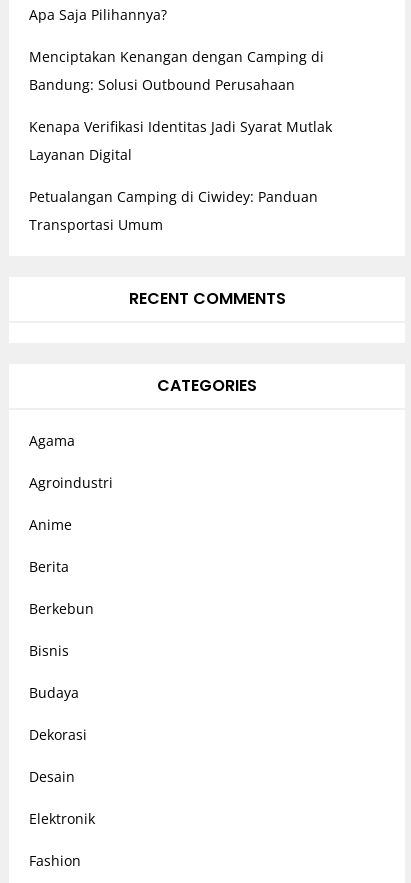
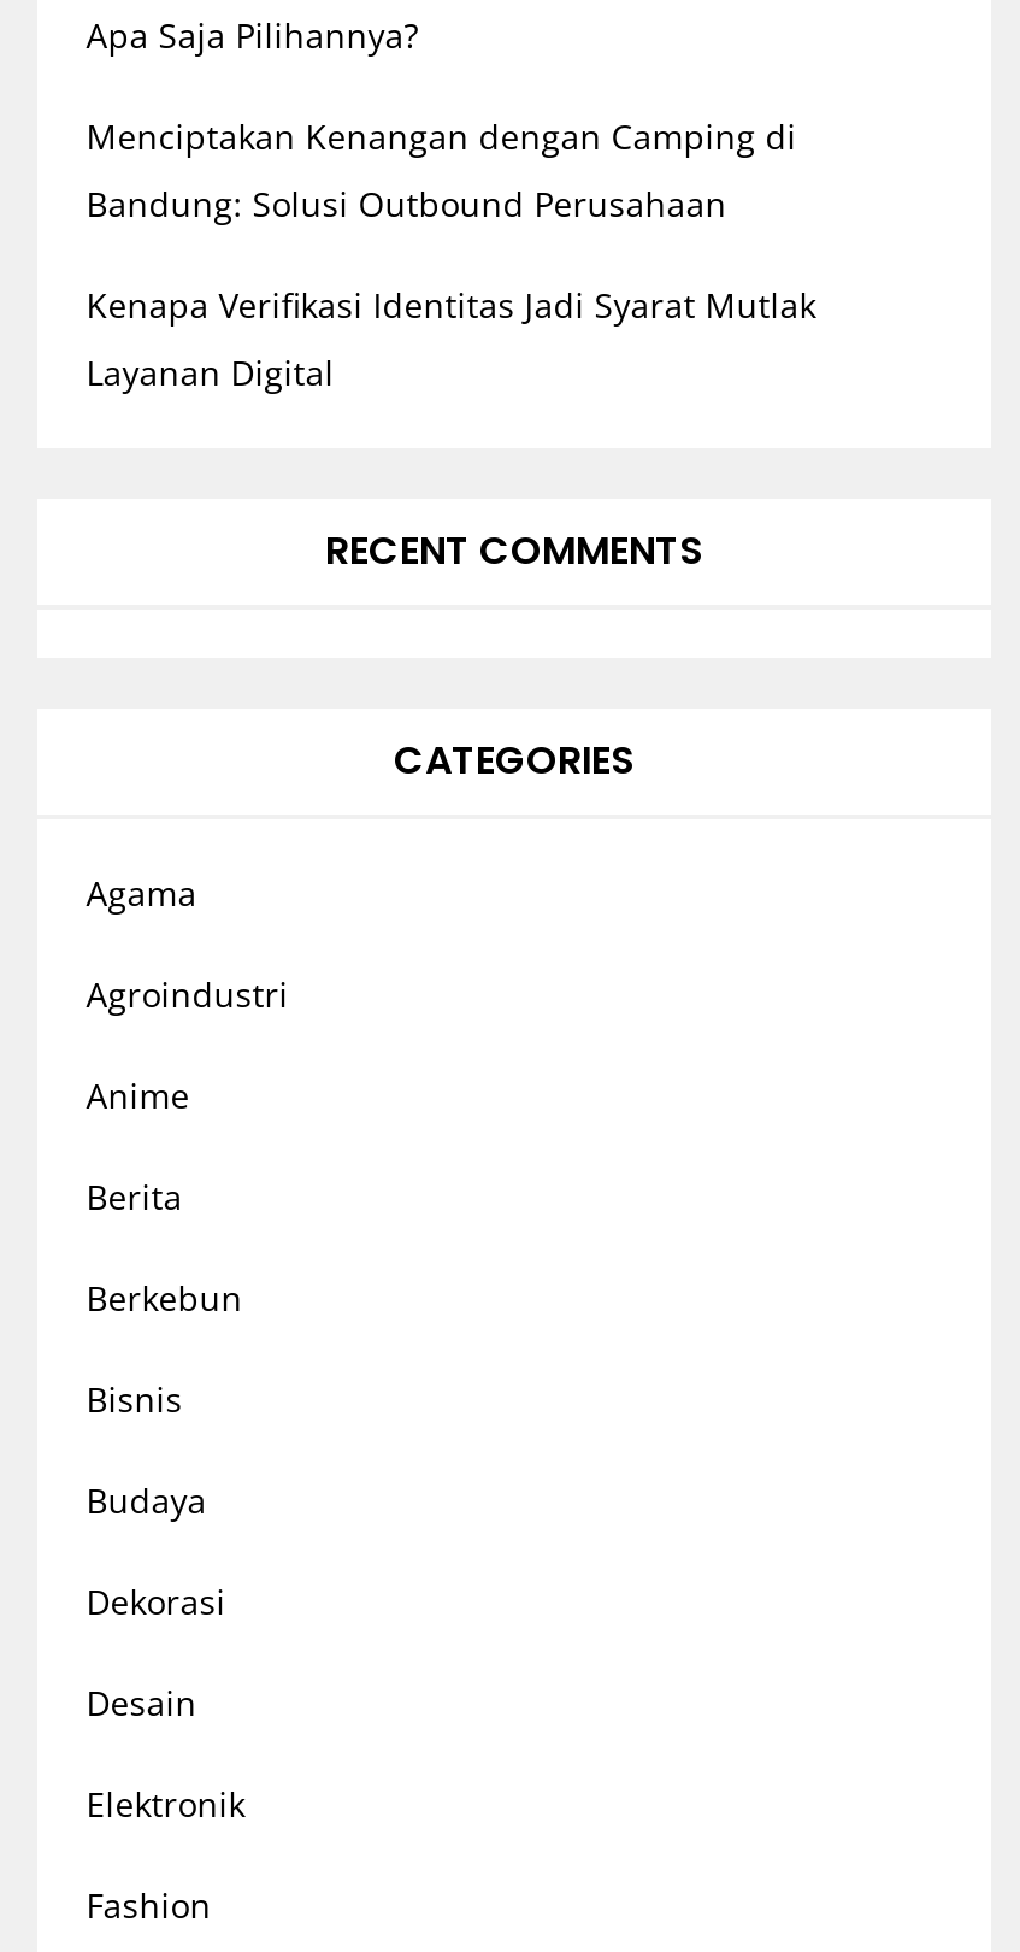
[29,187,318,234] Petualangan Camping di Ciwidey: Panduan | Transportasi Umum -> none

